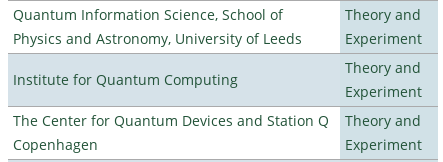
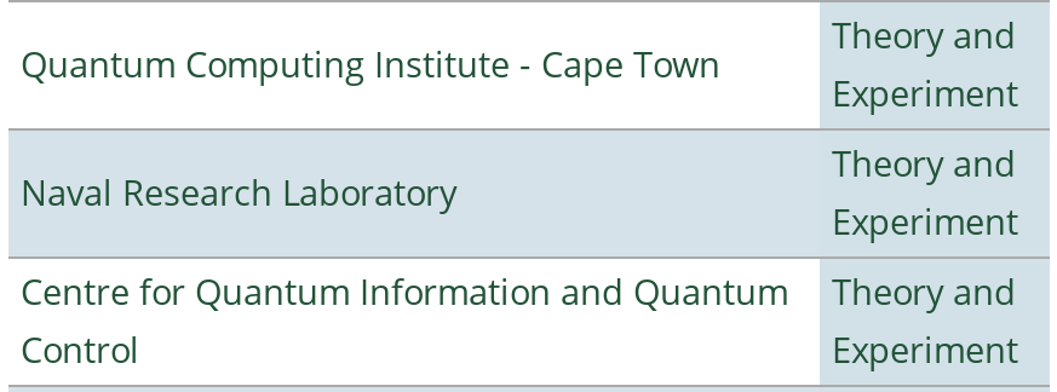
[13,5,302,48] Quantum Information Science, School of | Physics and Astronomy, University of Leeds -> [21,41,720,87] Quantum Computing Institute - Cape Town
[13,70,238,89] Institute for Quantum Computing -> [21,169,456,215] Naval Research Laboratory
[13,111,329,154] The Center for Quantum Devices and Station Q | Copenhagen -> [21,269,788,373] Centre for Quantum Information and Quantum | Control

